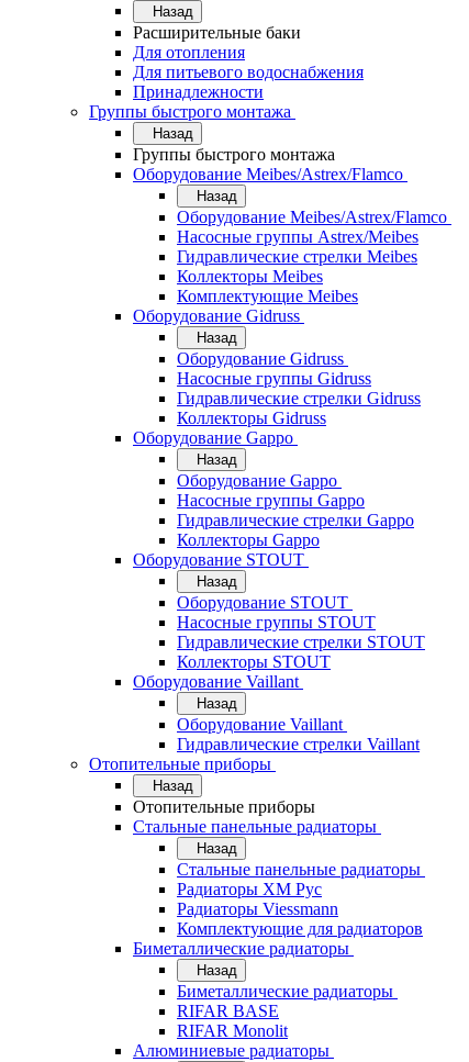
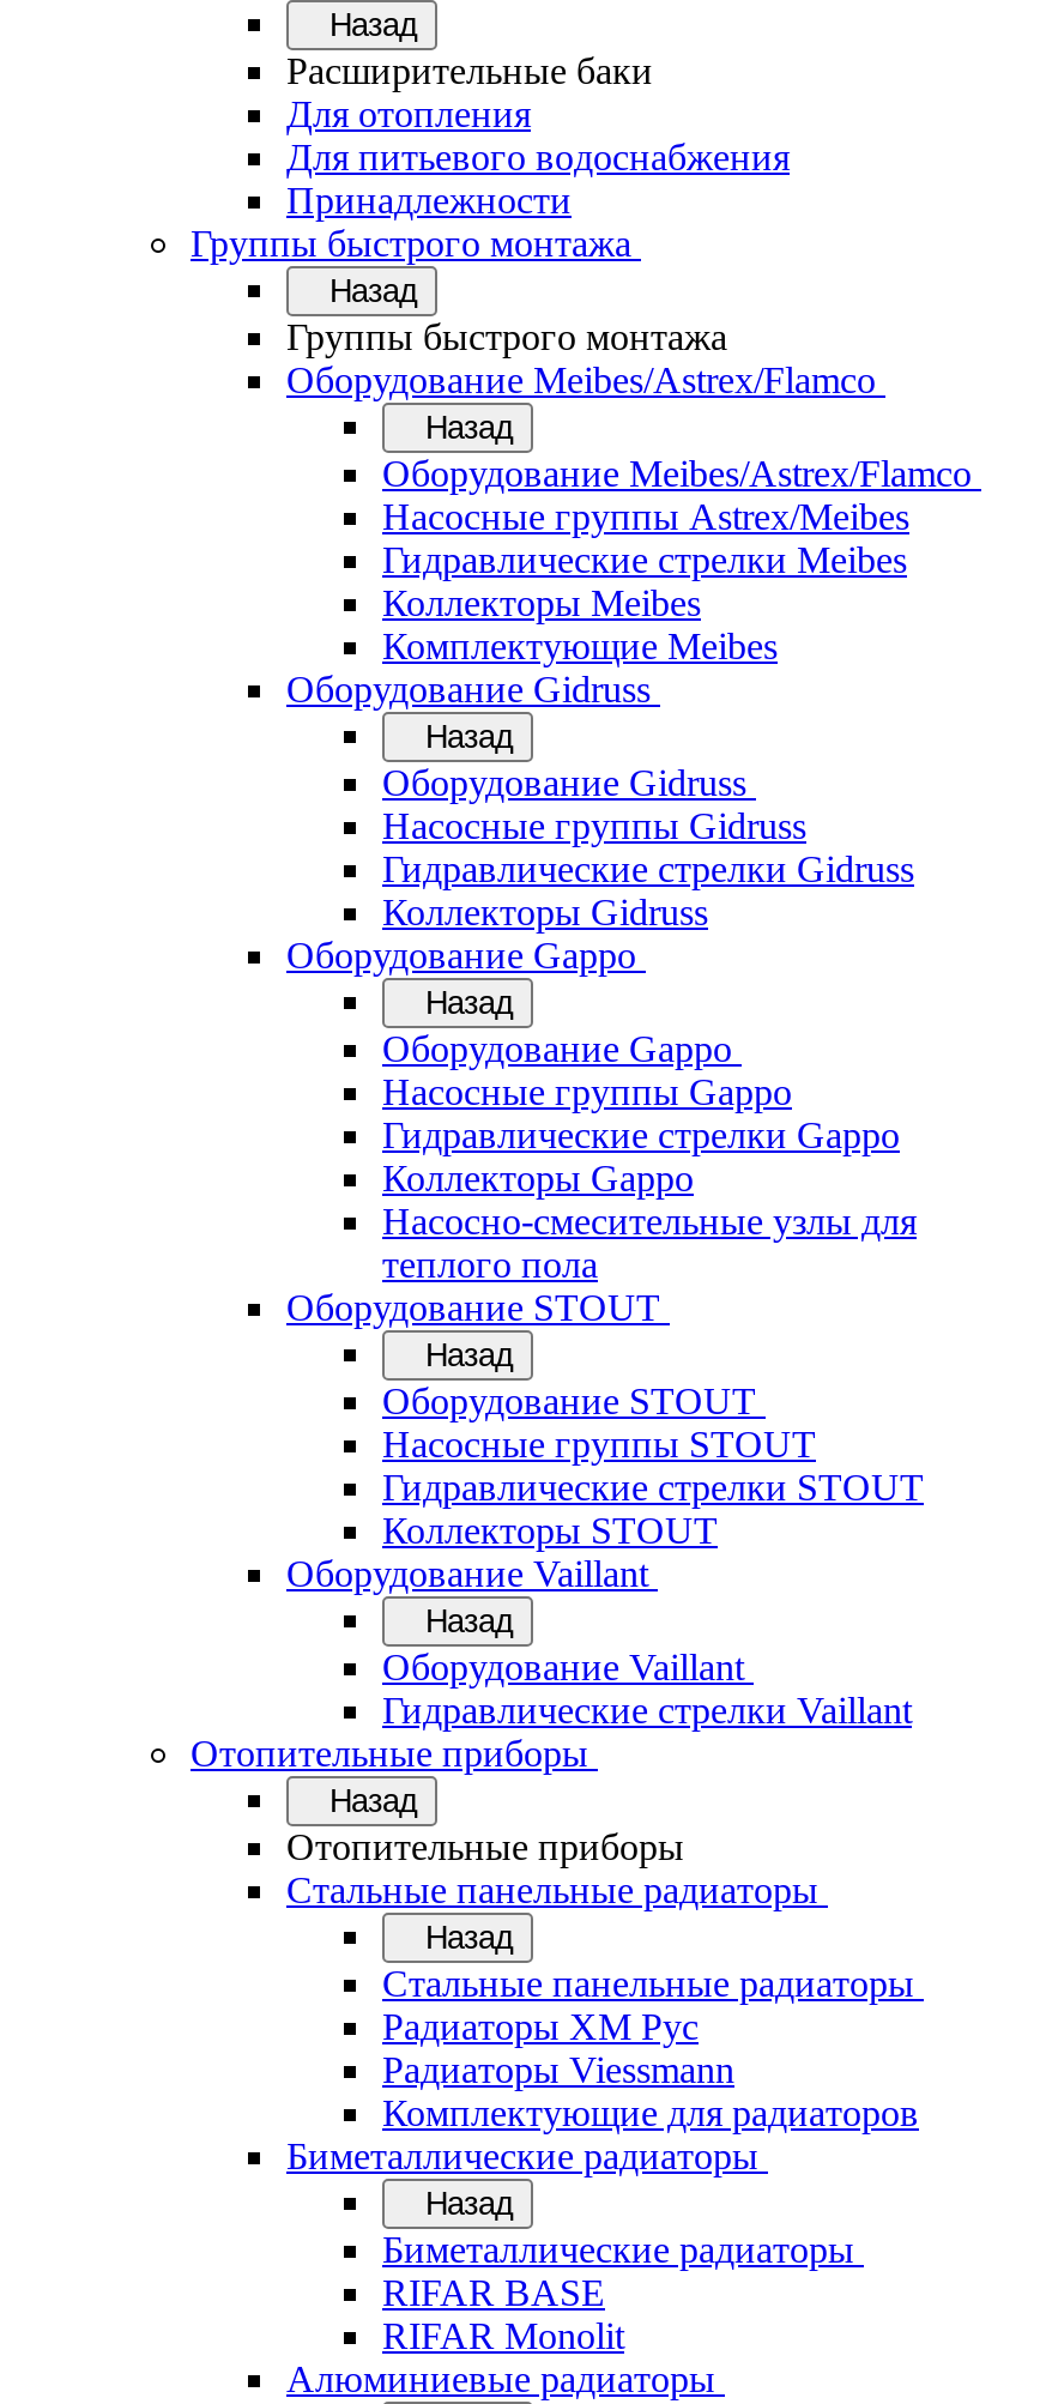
none -> [382,1201,917,1285] Насосно-смесительные узлы для | теплого пола

